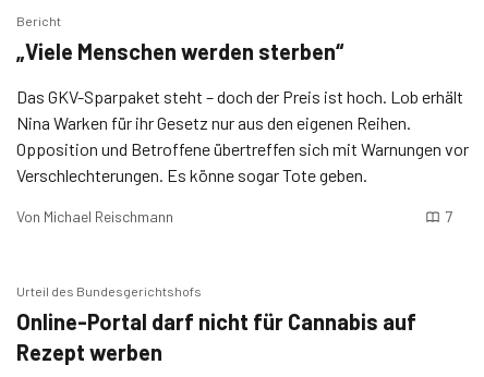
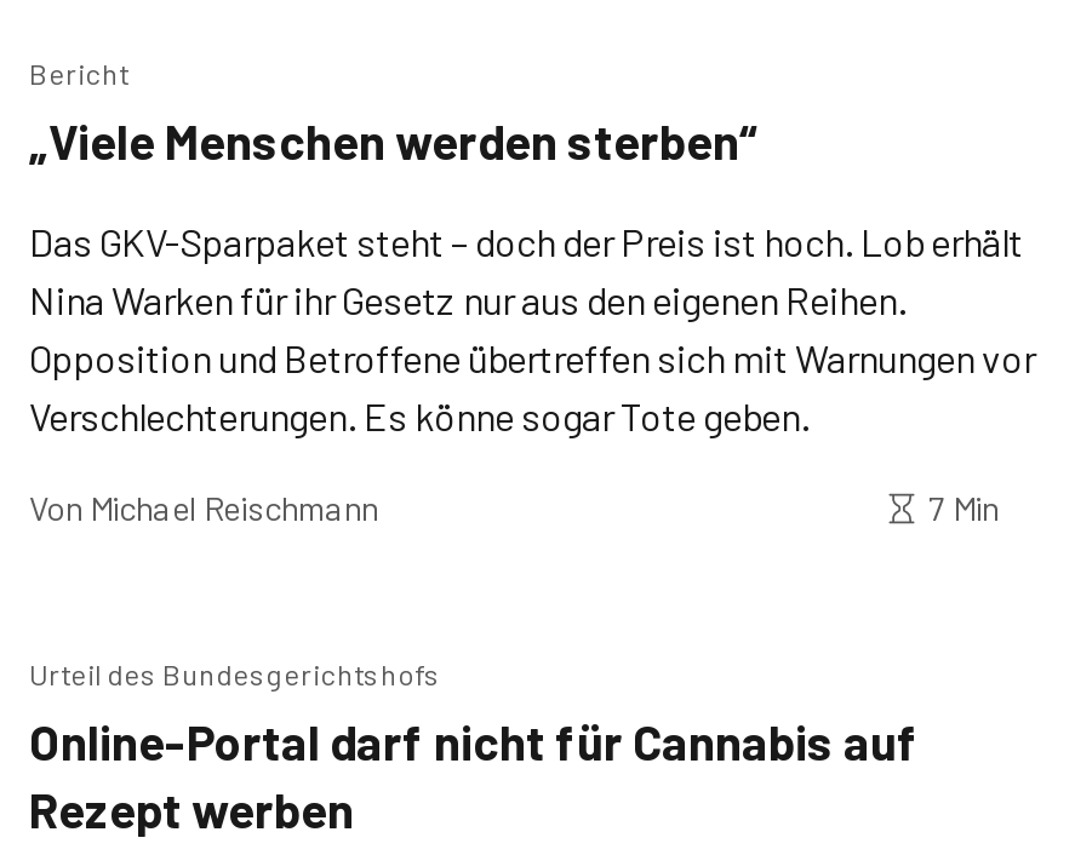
[445,207,452,226] 7 -> [928,487,999,528] 7 Min

